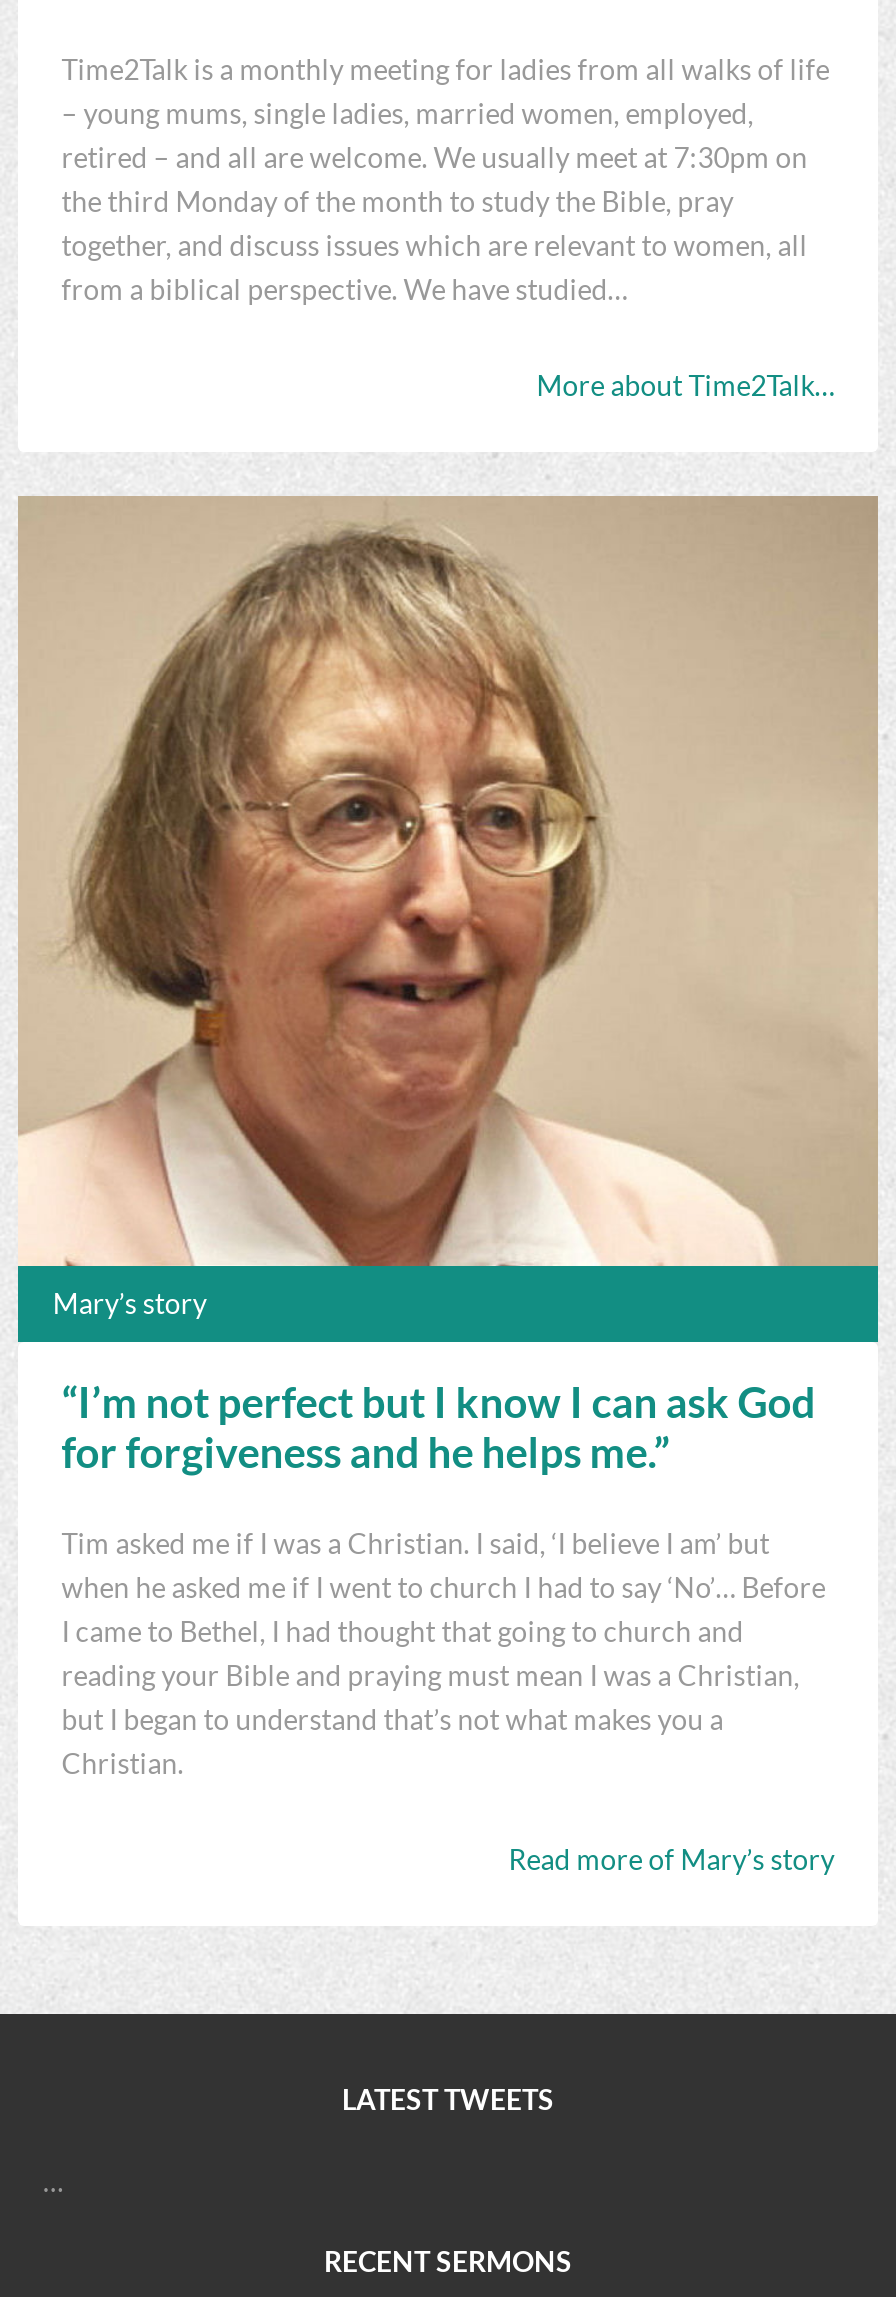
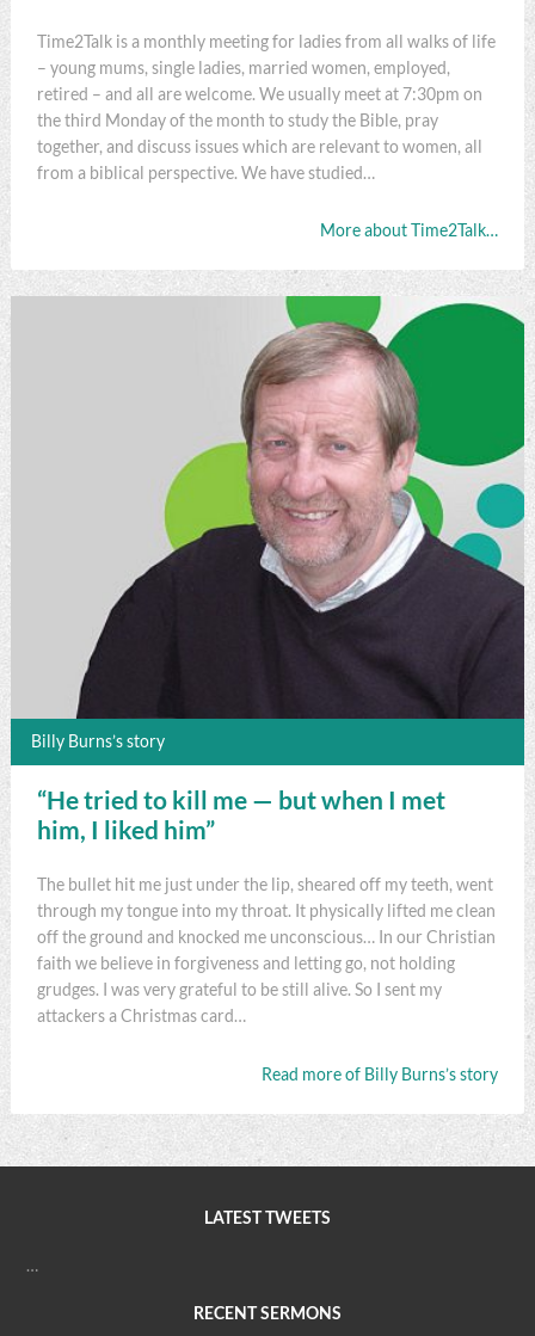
[18,494,880,1319] [image] | Mary’s story -> [11,295,525,751] [image] | Billy Burns’s story
[62,1378,816,1476] “I’m not perfect but I know I can ask God | for forgiveness and he helps me.” -> [37,786,445,845] “He tried to kill me — but when I met | him, I liked him”
[62,1528,826,1780] Tim asked me if I was a Christian. I said, ‘I believe I am’ but | when he asked me if I went to church I had to say ‘No’… Before | I came to Bethel, I had thought that going to church and | reading your Bible and praying must mean I was a Christian, | but I began to understand that’s not what makes you a | Christian. -> [37,876,495,1026] The bullet hit me just under the lip, sheared off my teeth, went | through my tongue into my throat. It physically lifted me clean | off the ground and knocked me unconscious… In our Christian | faith we believe in forgiveness and letting go, not holding | grudges. I was very grateful to be still alive. So I sent my | attackers a Christmas card…
[508,1845,834,1877] Read more of Mary’s story -> [262,1065,498,1084] Read more of Billy Burns’s story

